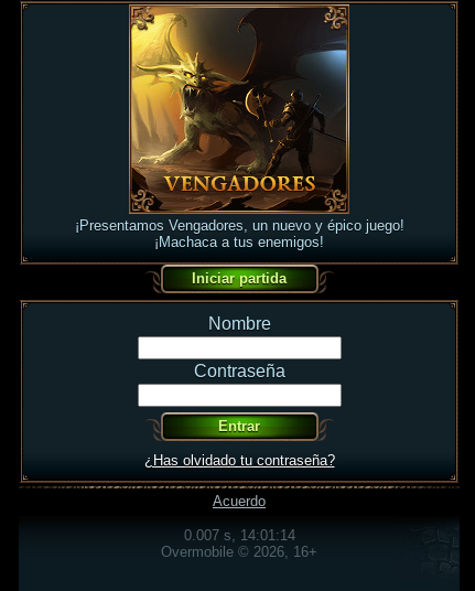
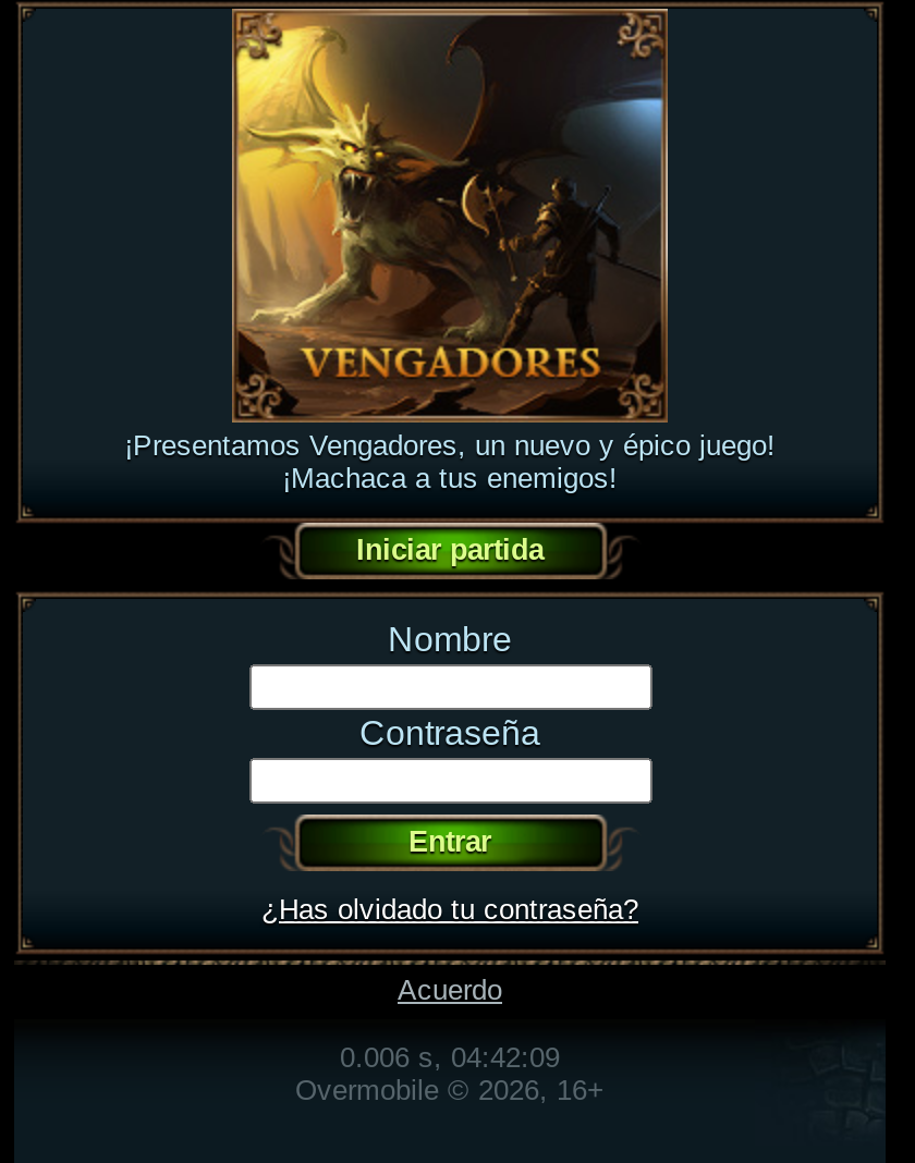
[183,526,295,543] 0.007 s, 14:01:14 -> [340,1040,560,1073] 0.006 s, 04:42:09

